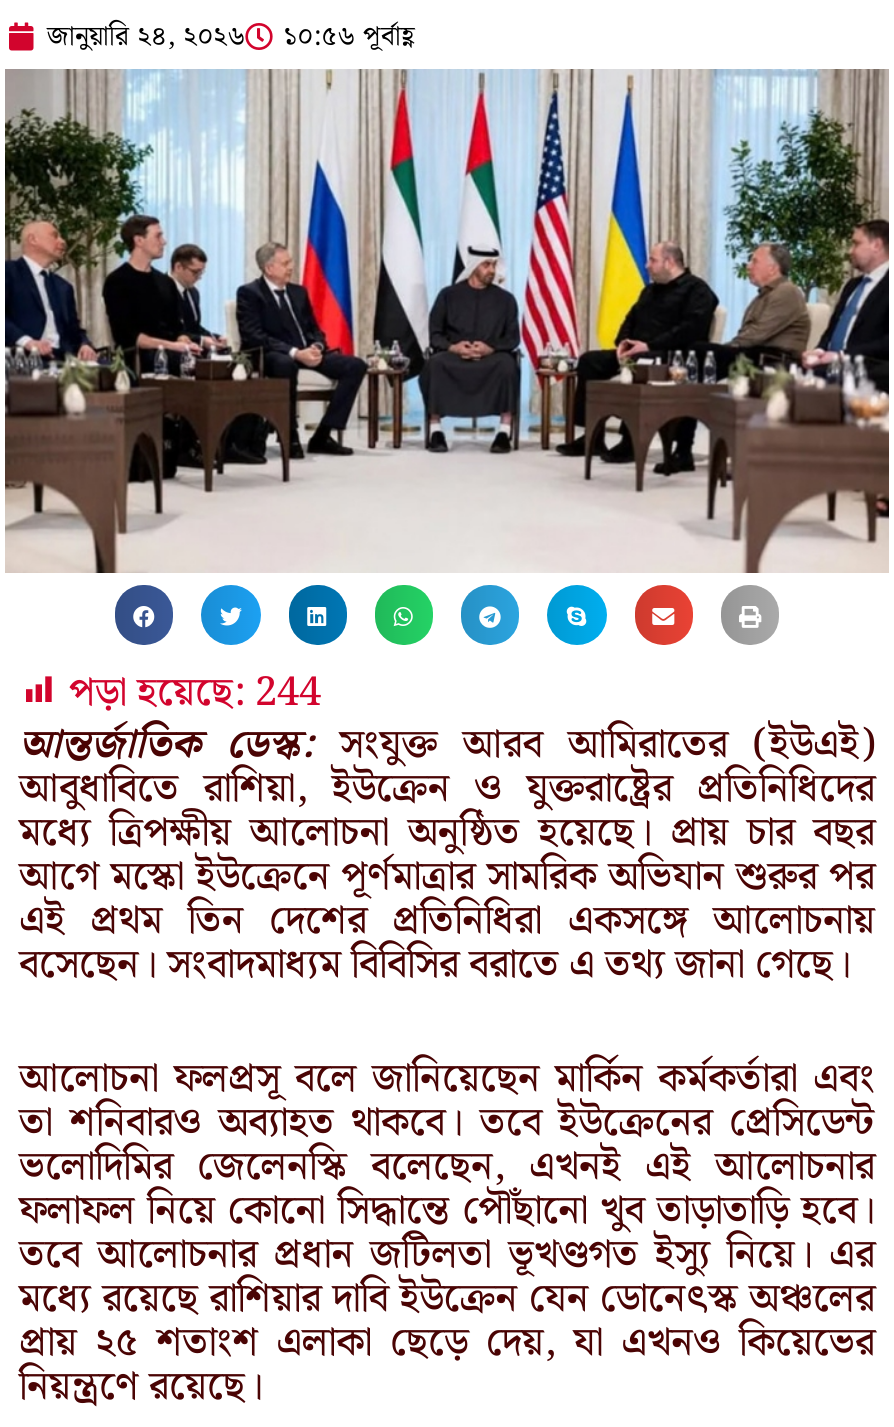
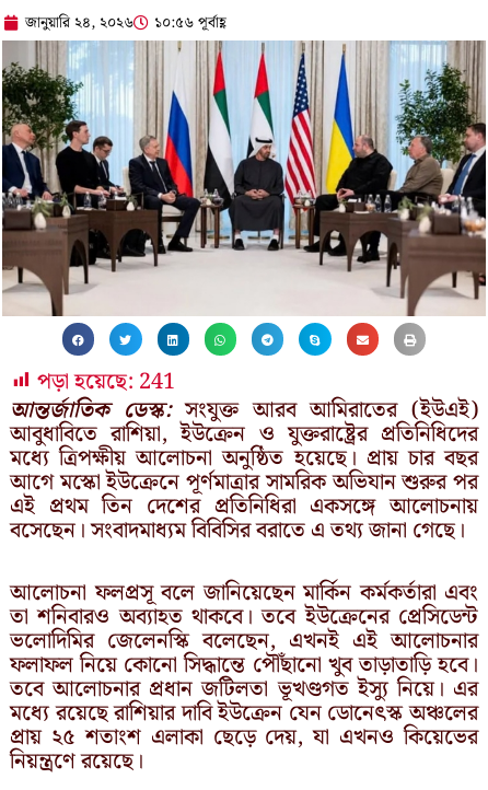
[69,660,321,724] পড়া হয়েছে: 244 -> [37,364,175,399] পড়া হয়েছে: 241

